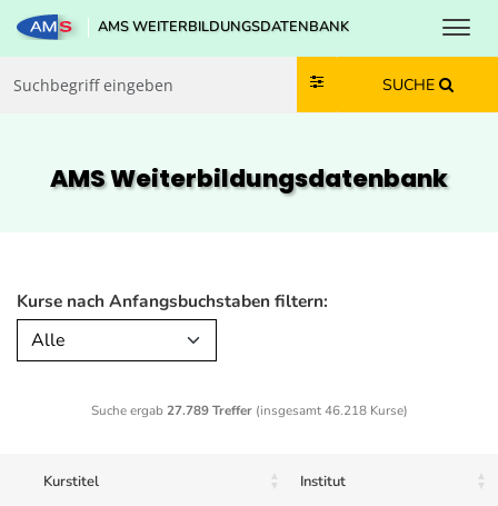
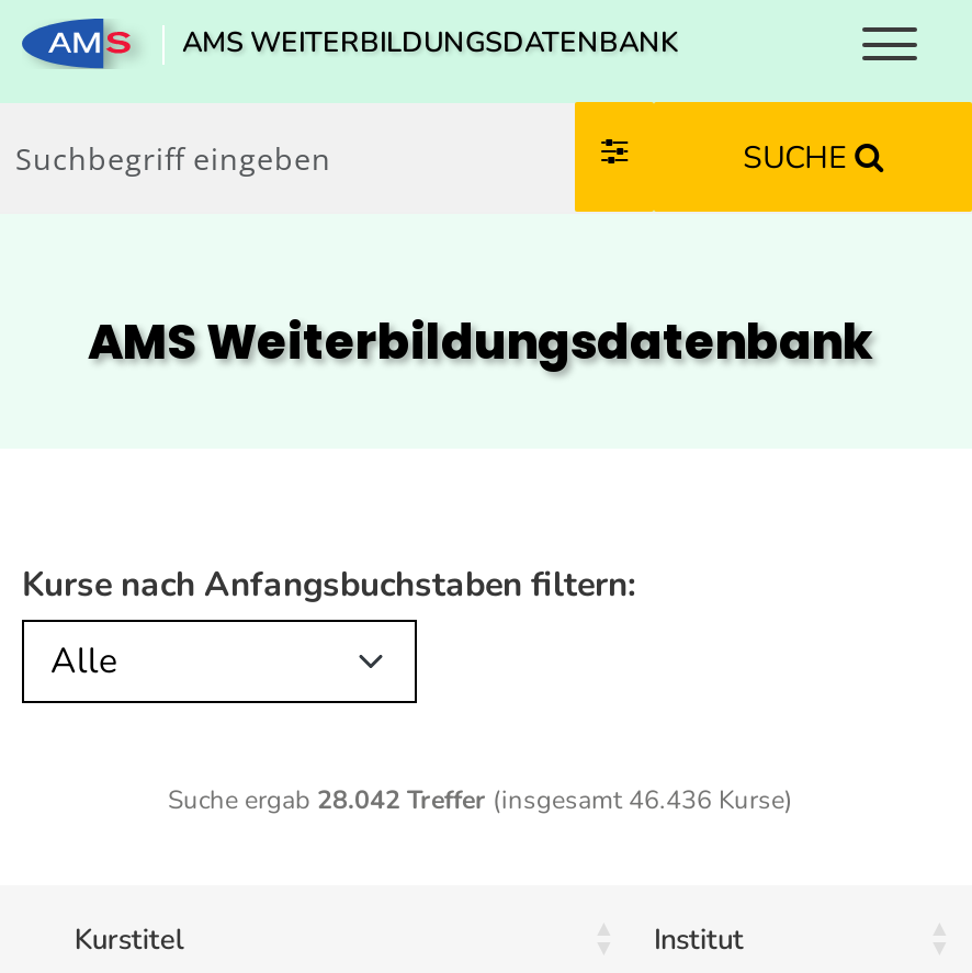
[91,402,407,419] Suche ergab 27.789 Treffer (insgesamt 46.218 Kurse) -> [168,783,793,818] Suche ergab 28.042 Treffer (insgesamt 46.436 Kurse)

